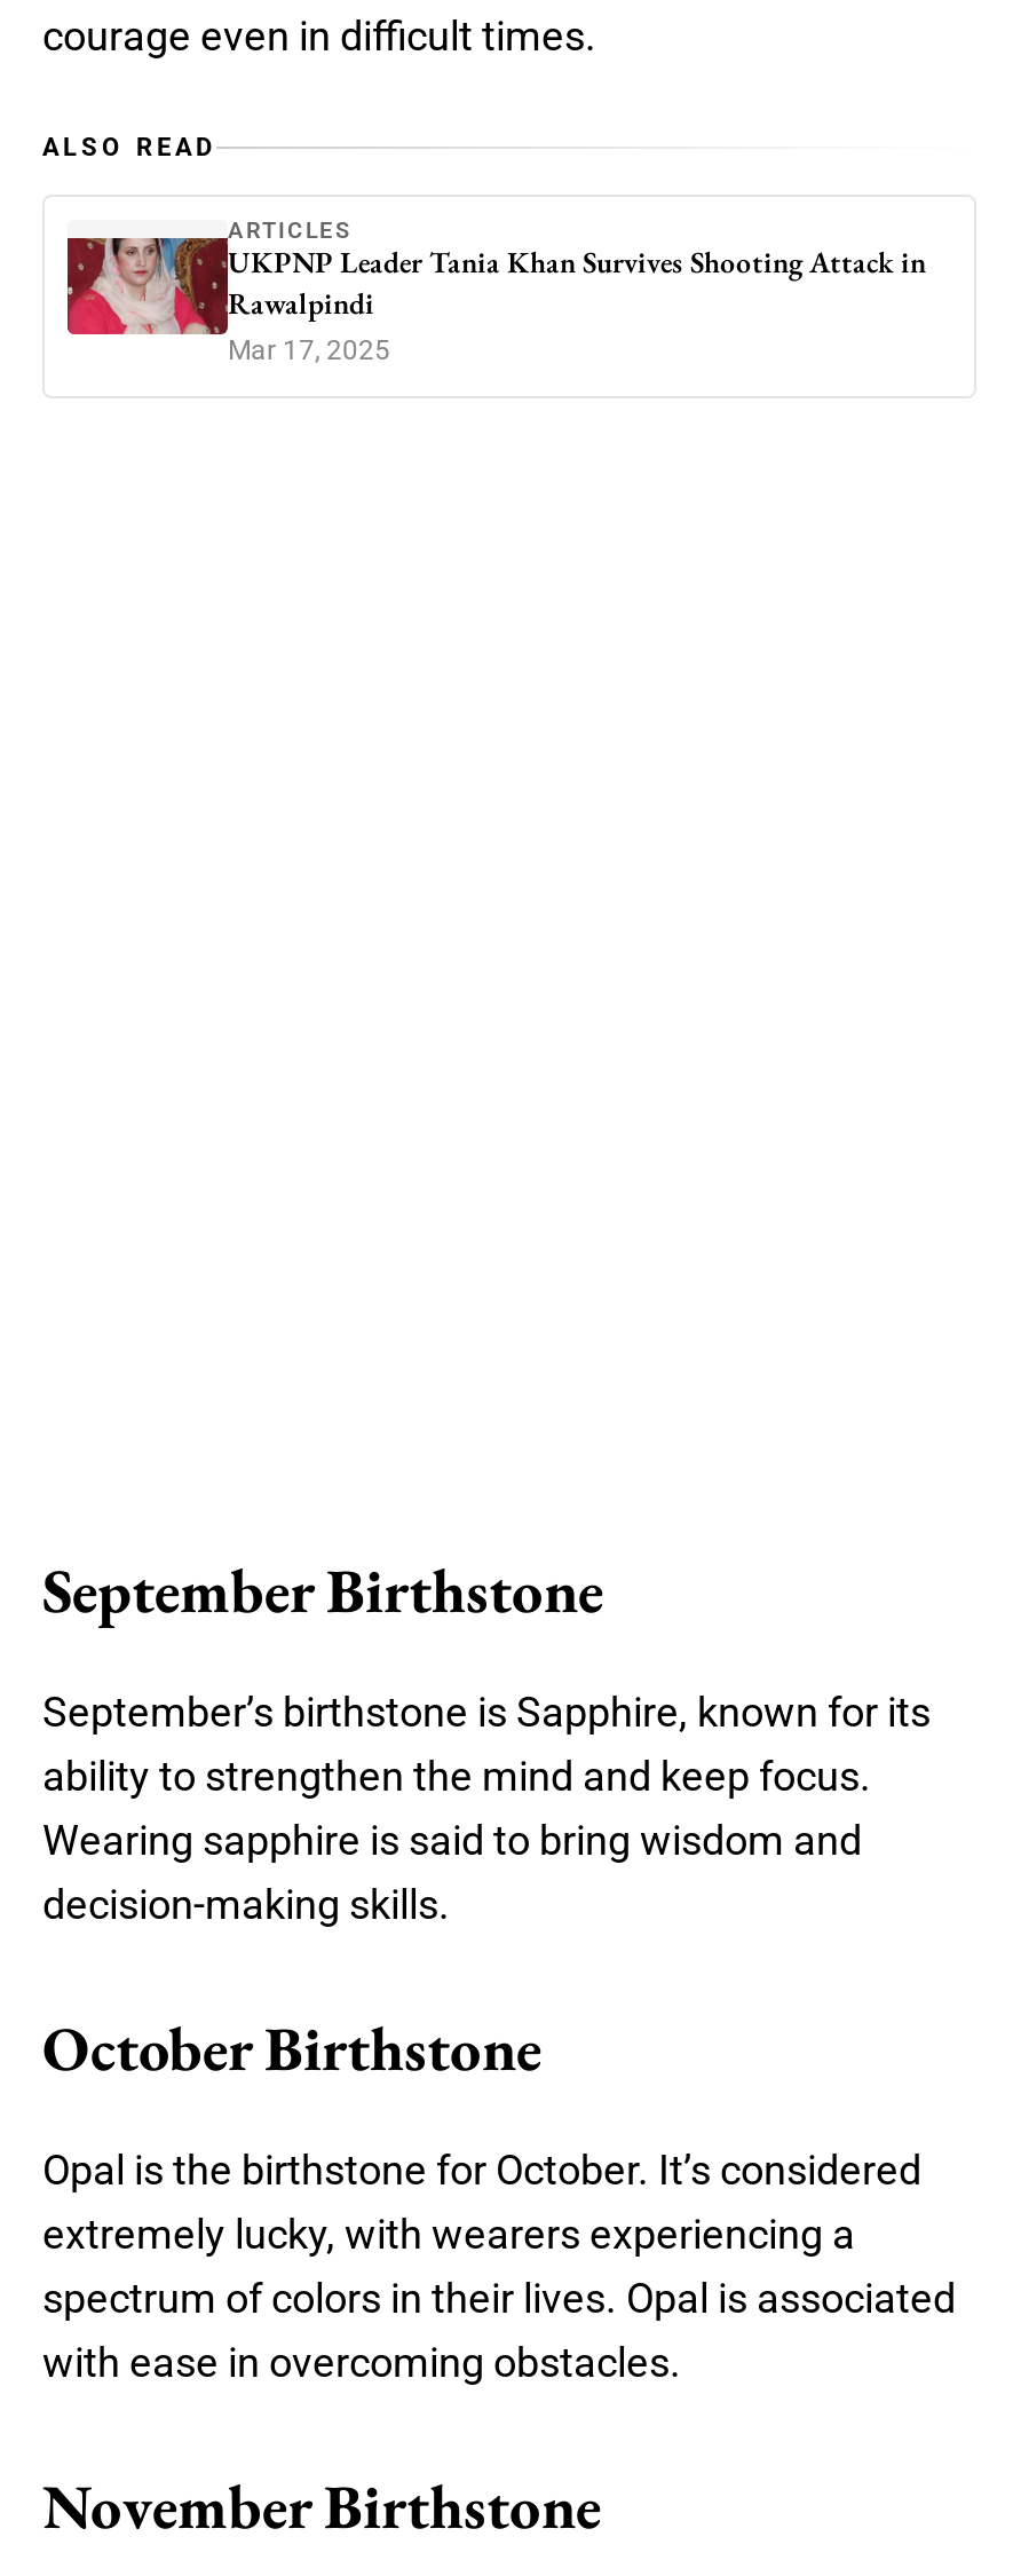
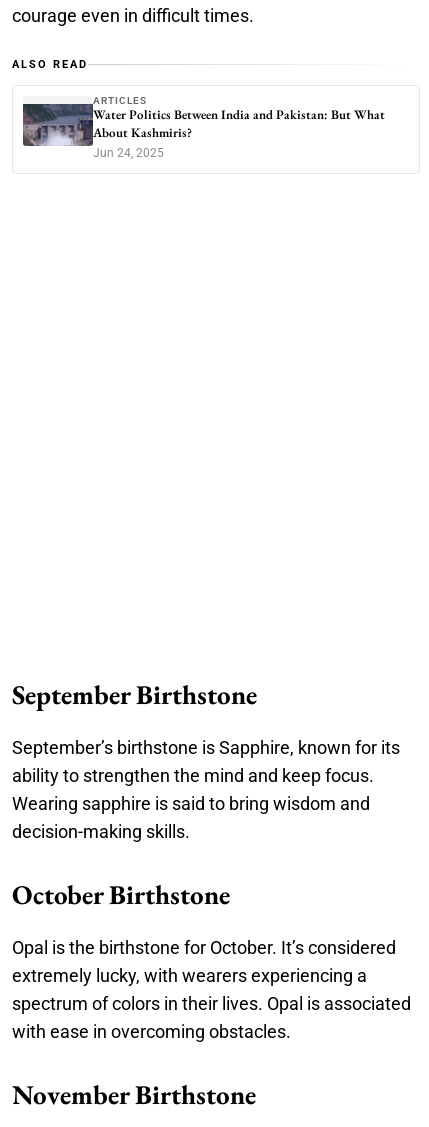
[65,236,926,366] [image] | UKPNP Leader Tania Khan Survives Shooting Attack in | Rawalpindi | Mar 17, 2025 -> [22,103,385,160] [image] | Water Politics Between India and Pakistan: But What | About Kashmiris? | Jun 24, 2025

